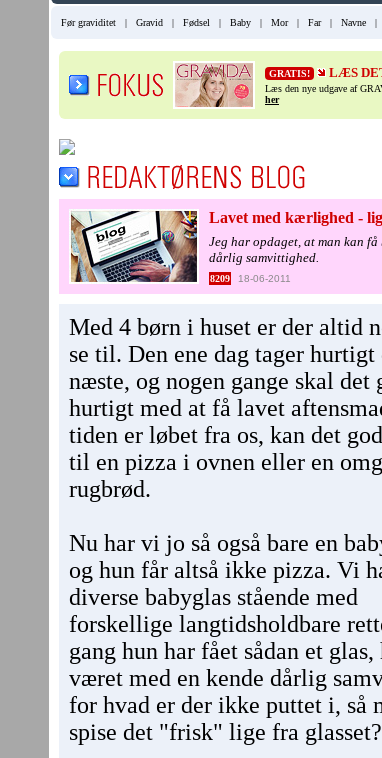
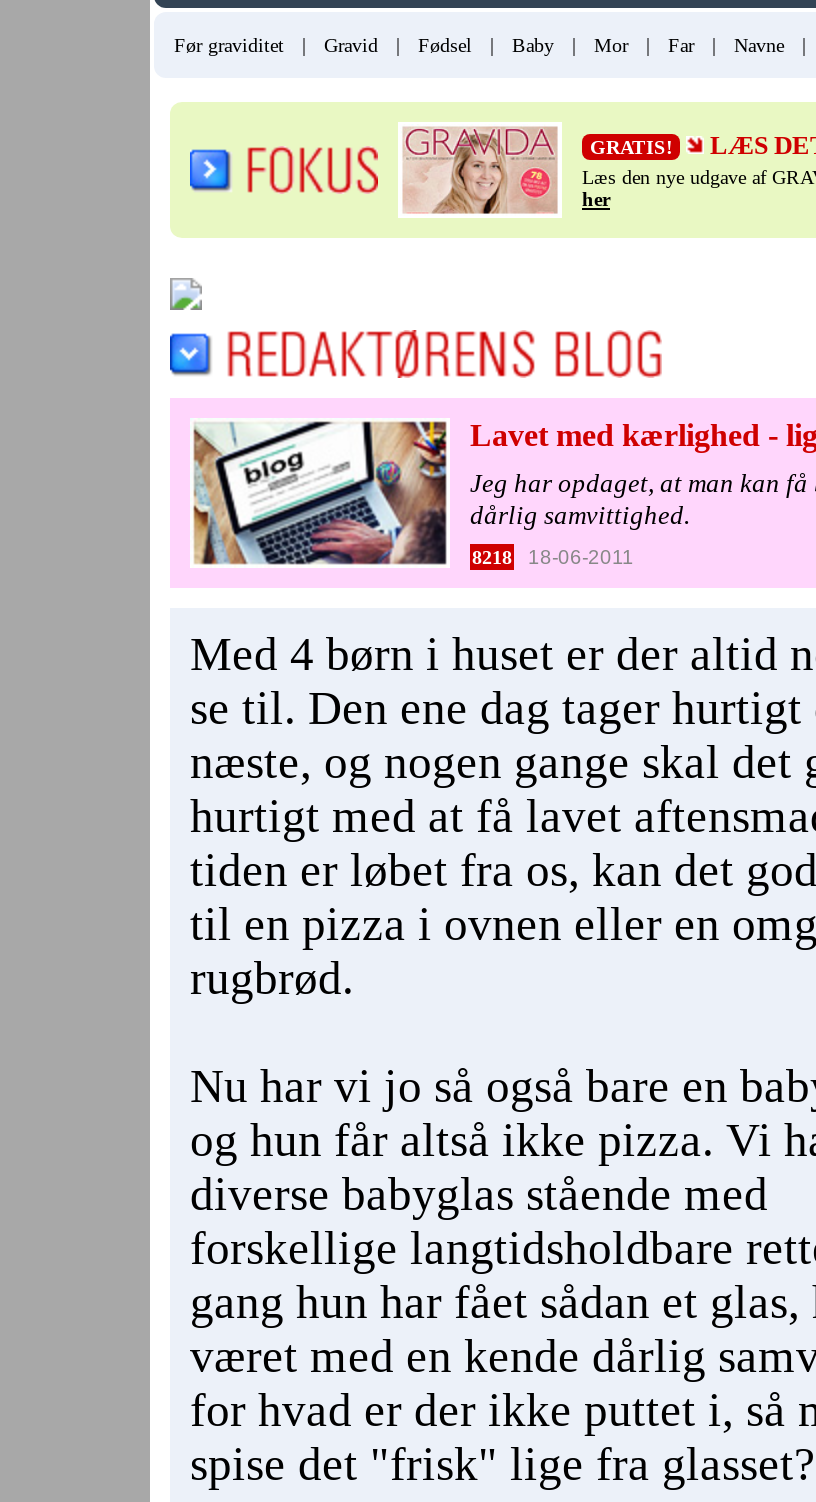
[210,273,291,284] 8209 18-06-2011 -> [472,546,634,568] 8218 18-06-2011

